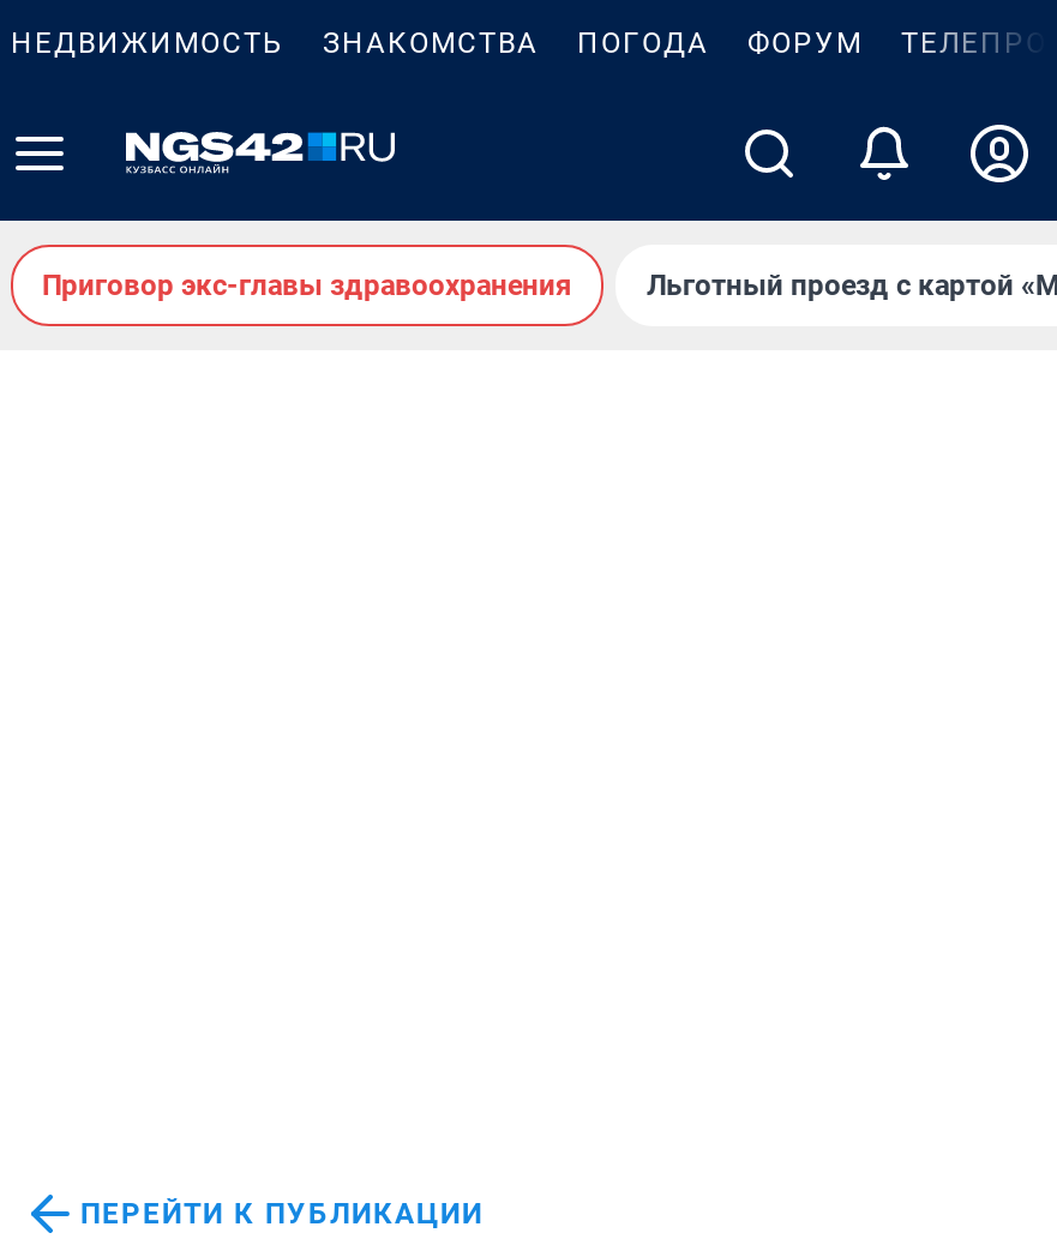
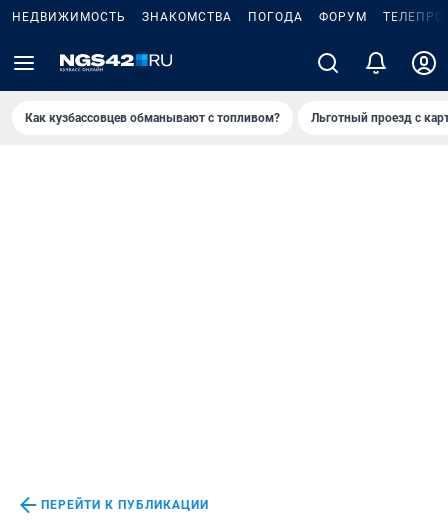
[42,269,572,302] Приговор экс-главы здравоохранения -> [25,111,280,125] Как кузбассовцев обманывают с топливом?

